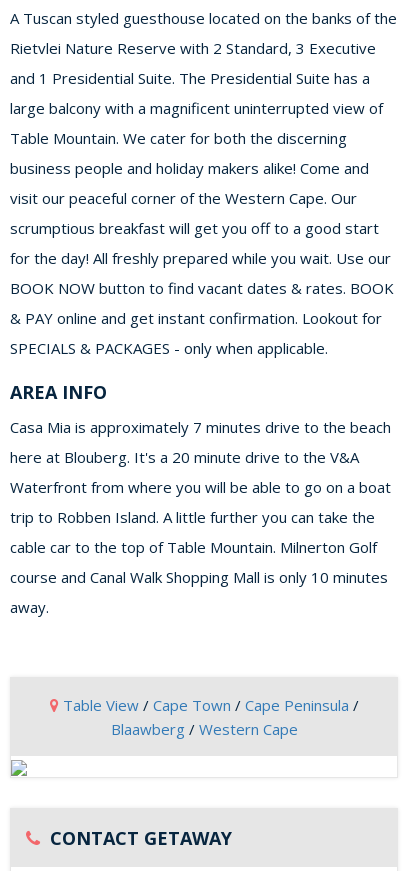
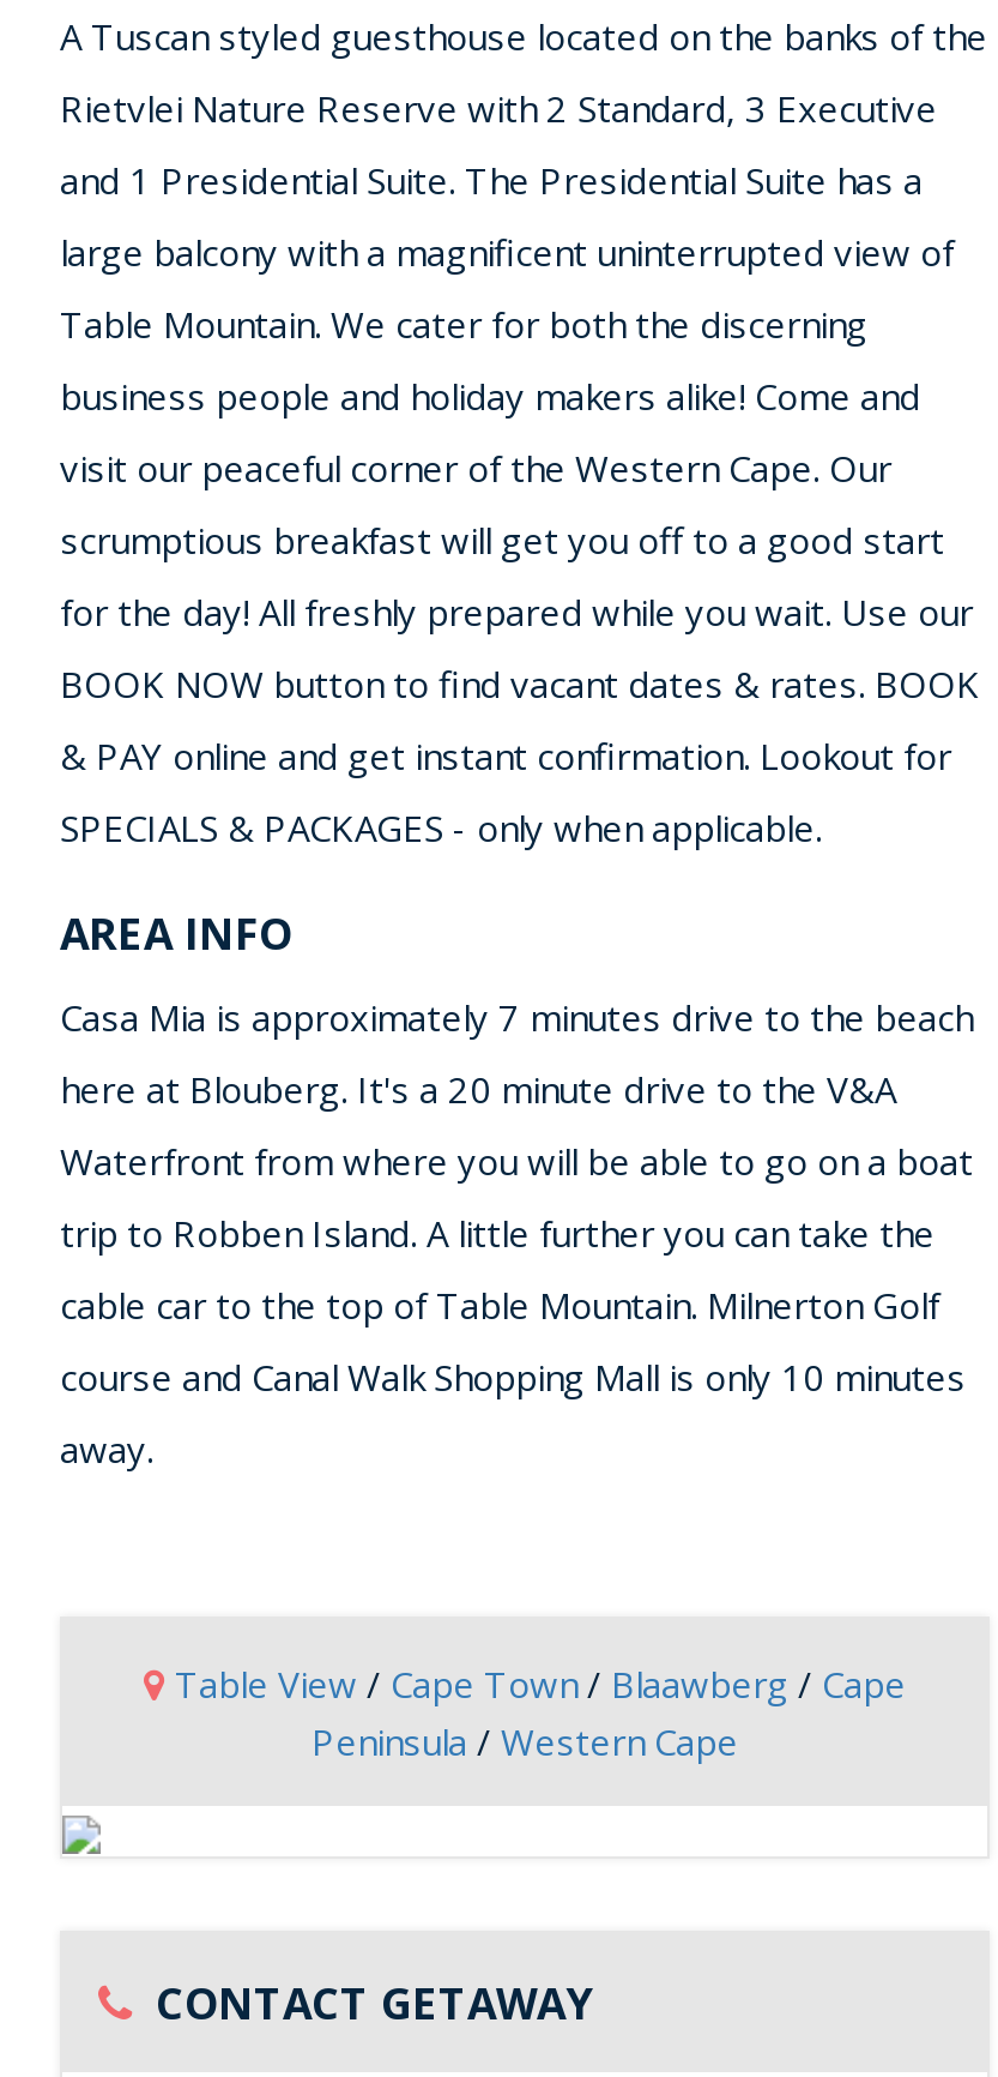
[62,695,358,715] Table View / Cape Town / Cape Peninsula / -> [175,1660,906,1708] Table View / Cape Town / Blaawberg / Cape
[110,719,297,739] Blaawberg / Western Cape -> [312,1717,738,1765] Peninsula / Western Cape

